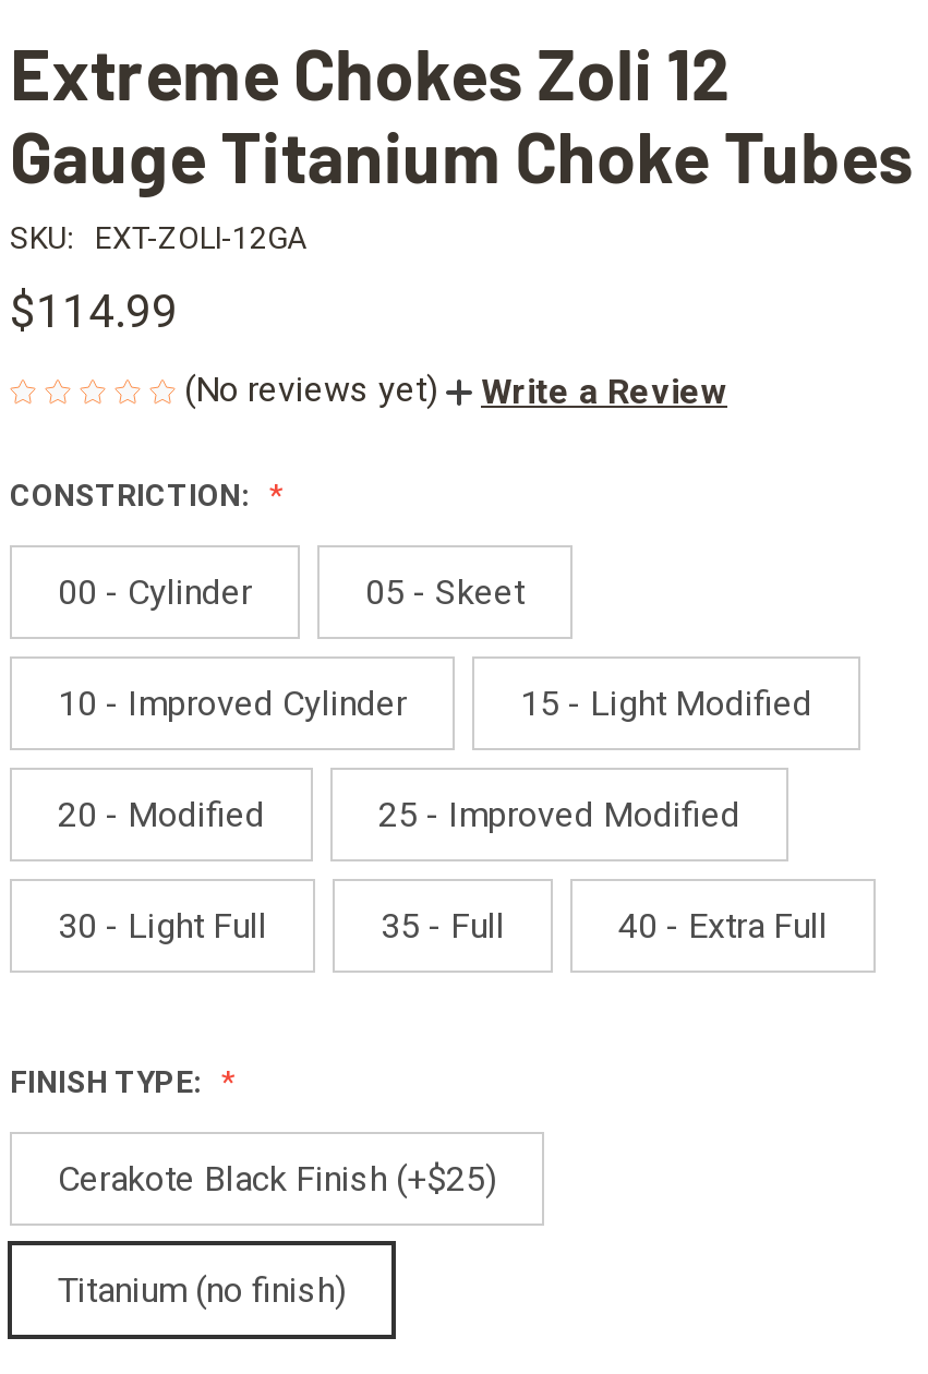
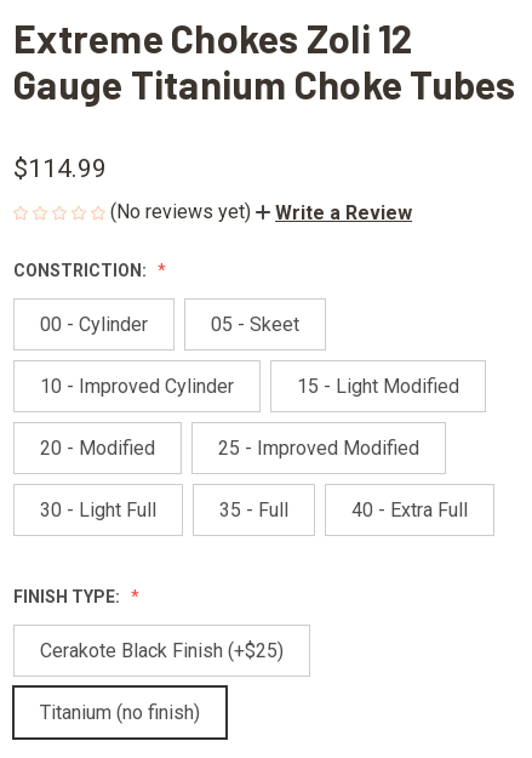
[10,220,309,255] SKU: | EXT-ZOLI-12GA -> none

